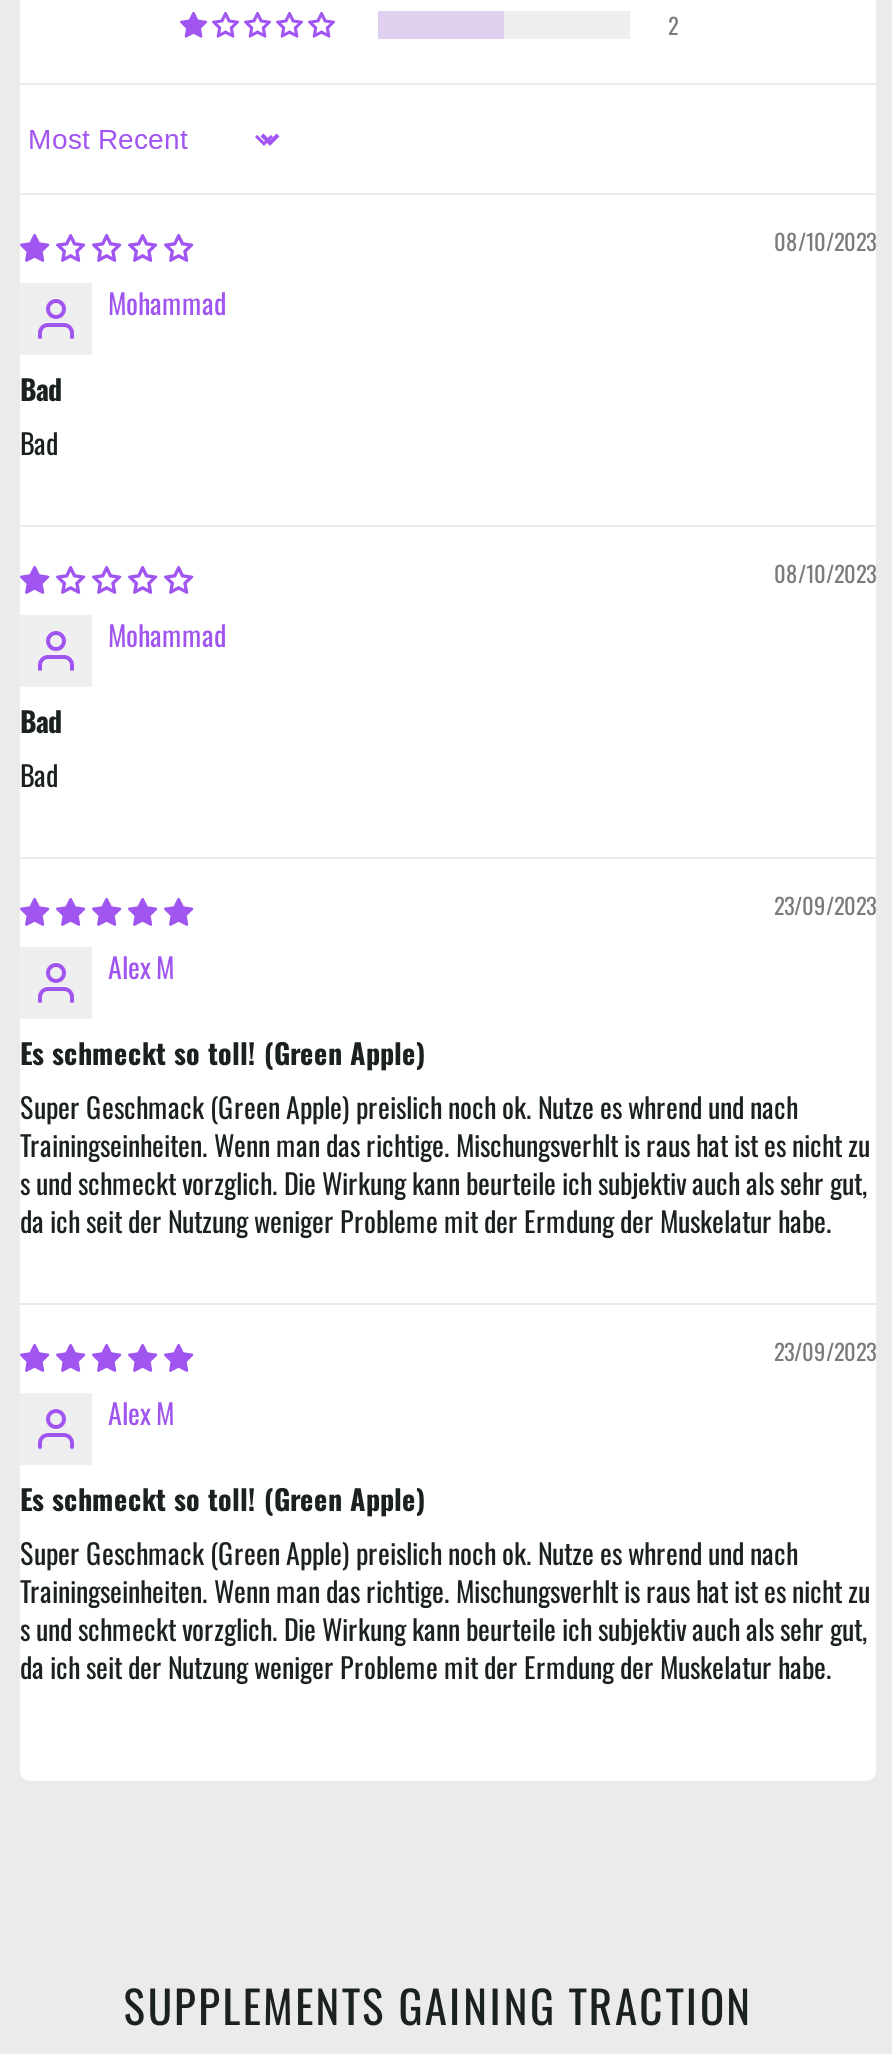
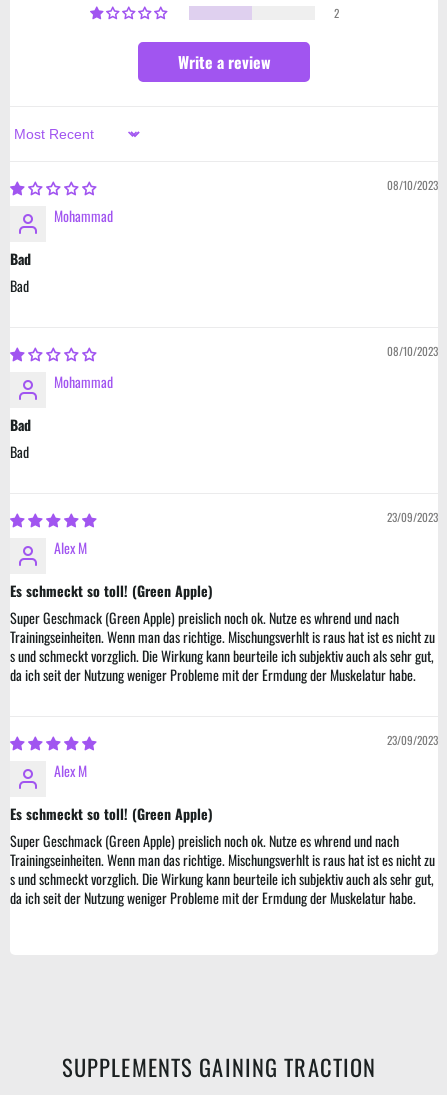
none -> [177,50,270,74] Write a review

